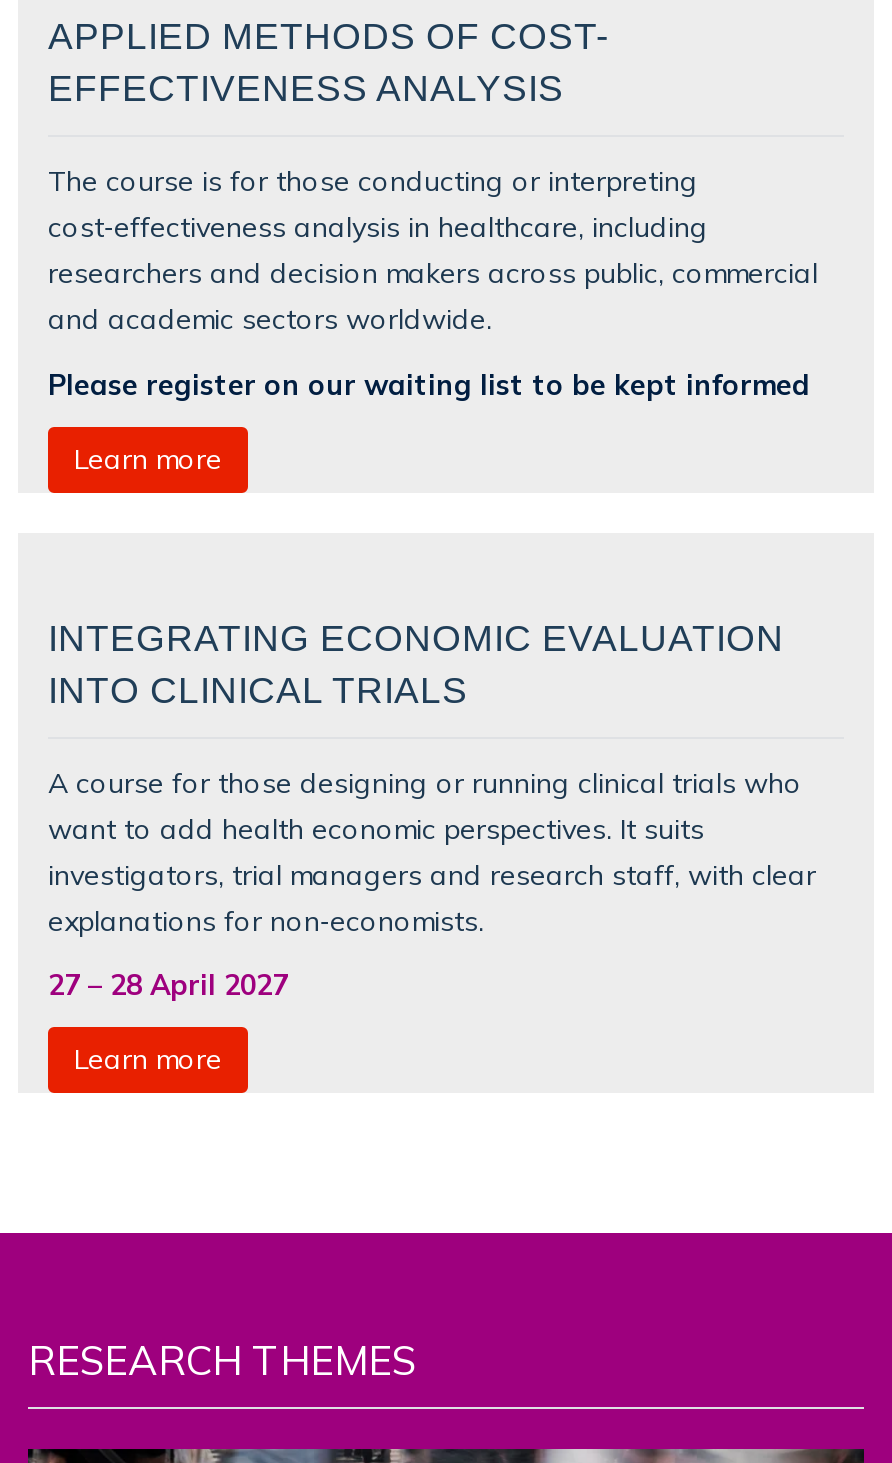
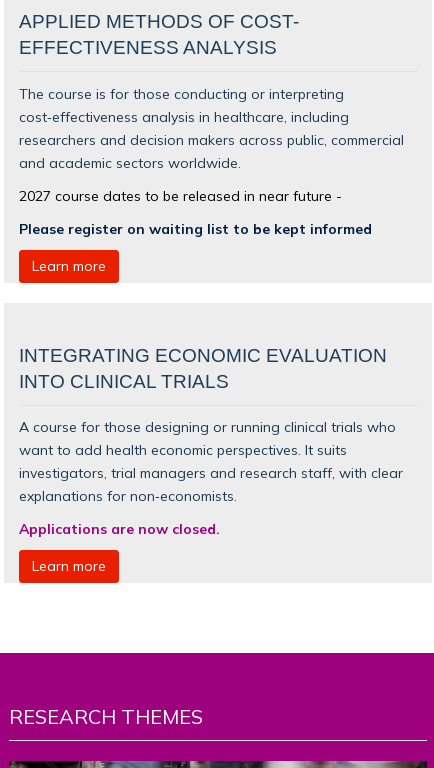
[48,366,810,400] Please register on our waiting list to be kept informed -> [19,186,372,236] 2027 course dates to be released in near future - | Please register on waiting list to be kept informed
[48,968,288,1002] 27 – 28 April 2027 -> [19,520,220,537] Applications are now closed.

